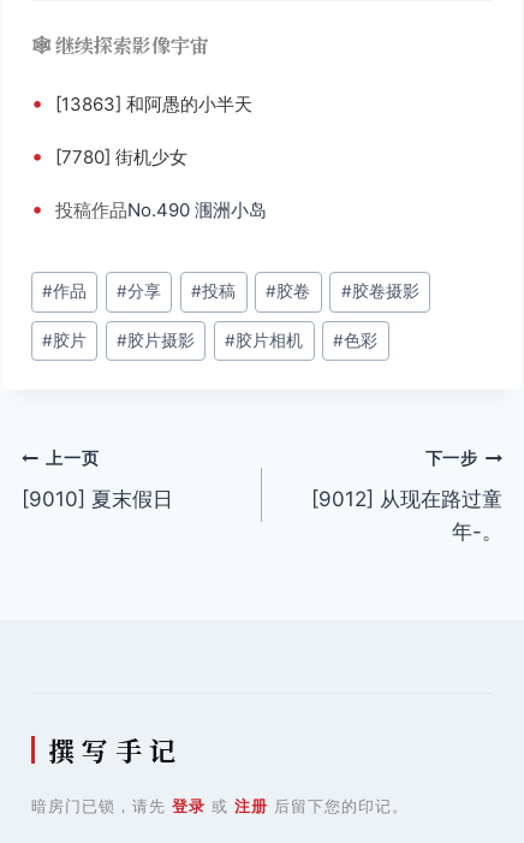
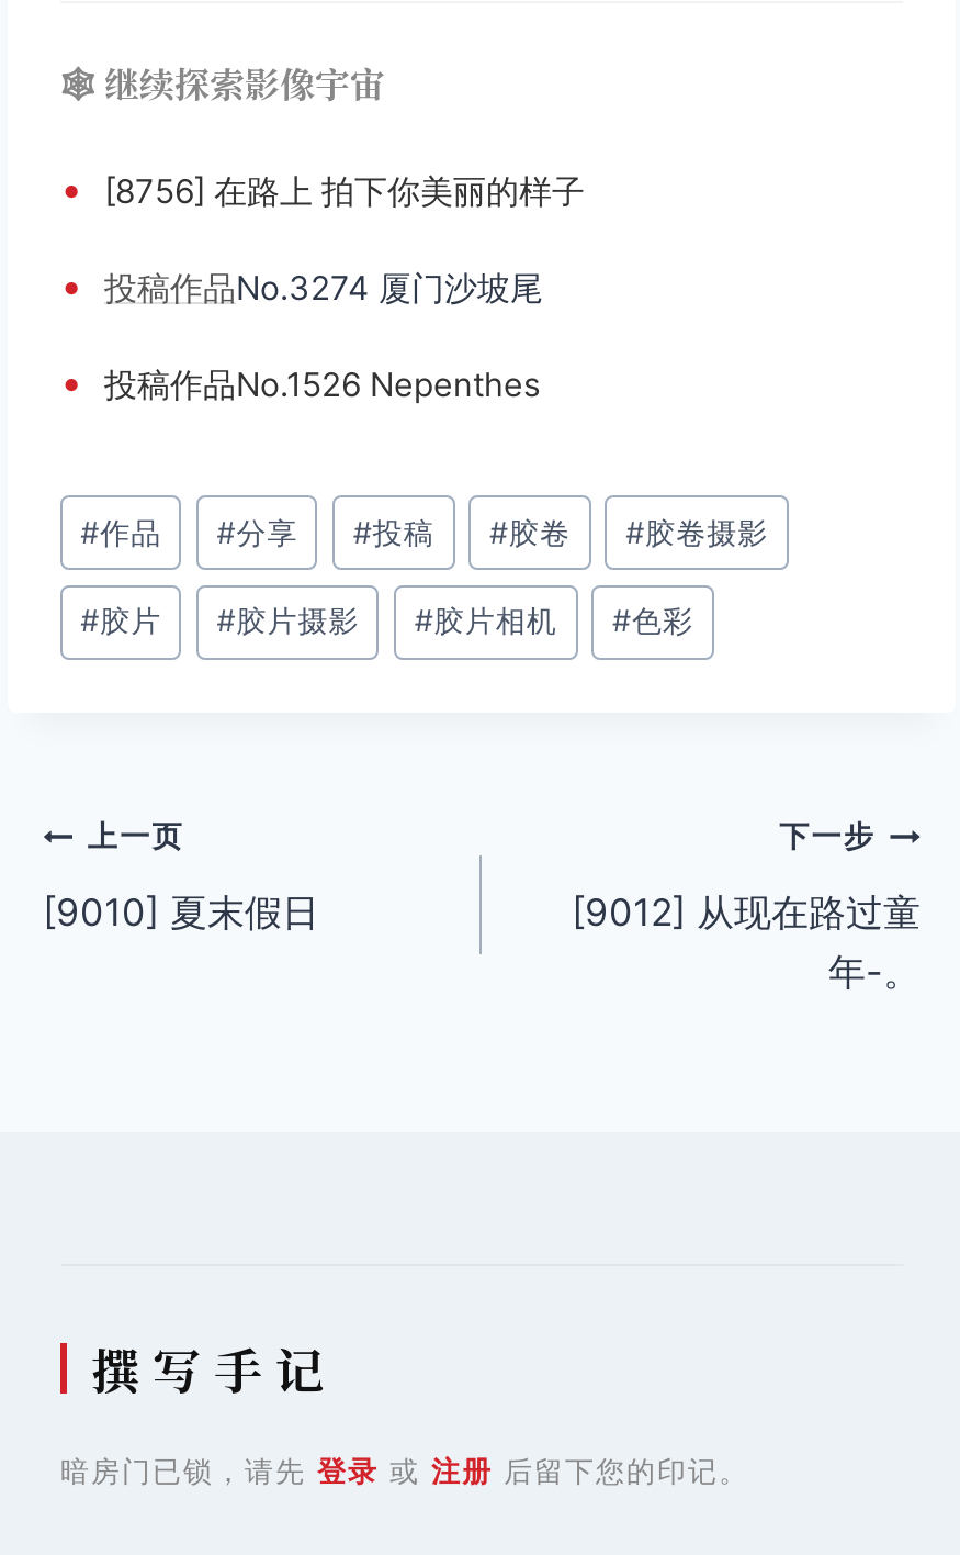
[31,90,252,116] • [13863] 和阿愚的小半天 -> [60,165,585,211] • [8756] 在路上 拍下你美丽的样子
[31,143,187,168] • [7780] 街机少女 -> [60,262,543,308] • 投稿作品No.3274 厦门沙坡尾
[31,196,267,221] • 投稿作品No.490 涠洲小岛 -> [60,358,541,404] • 投稿作品No.1526 Nepenthes

